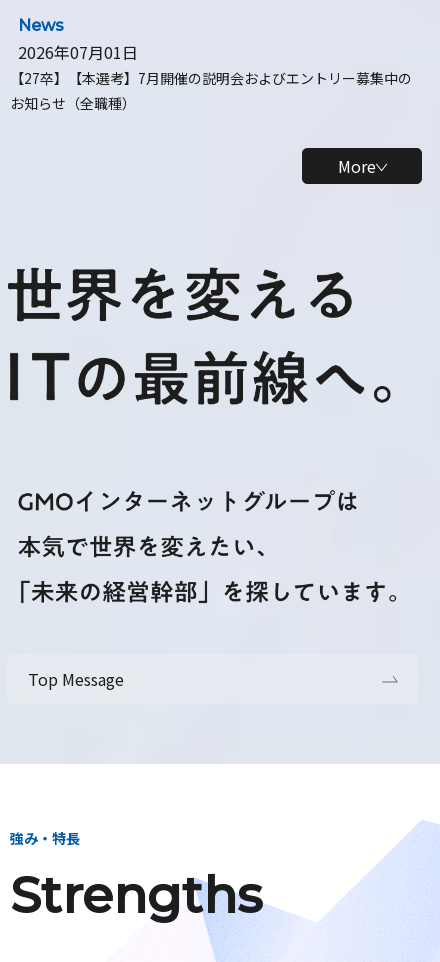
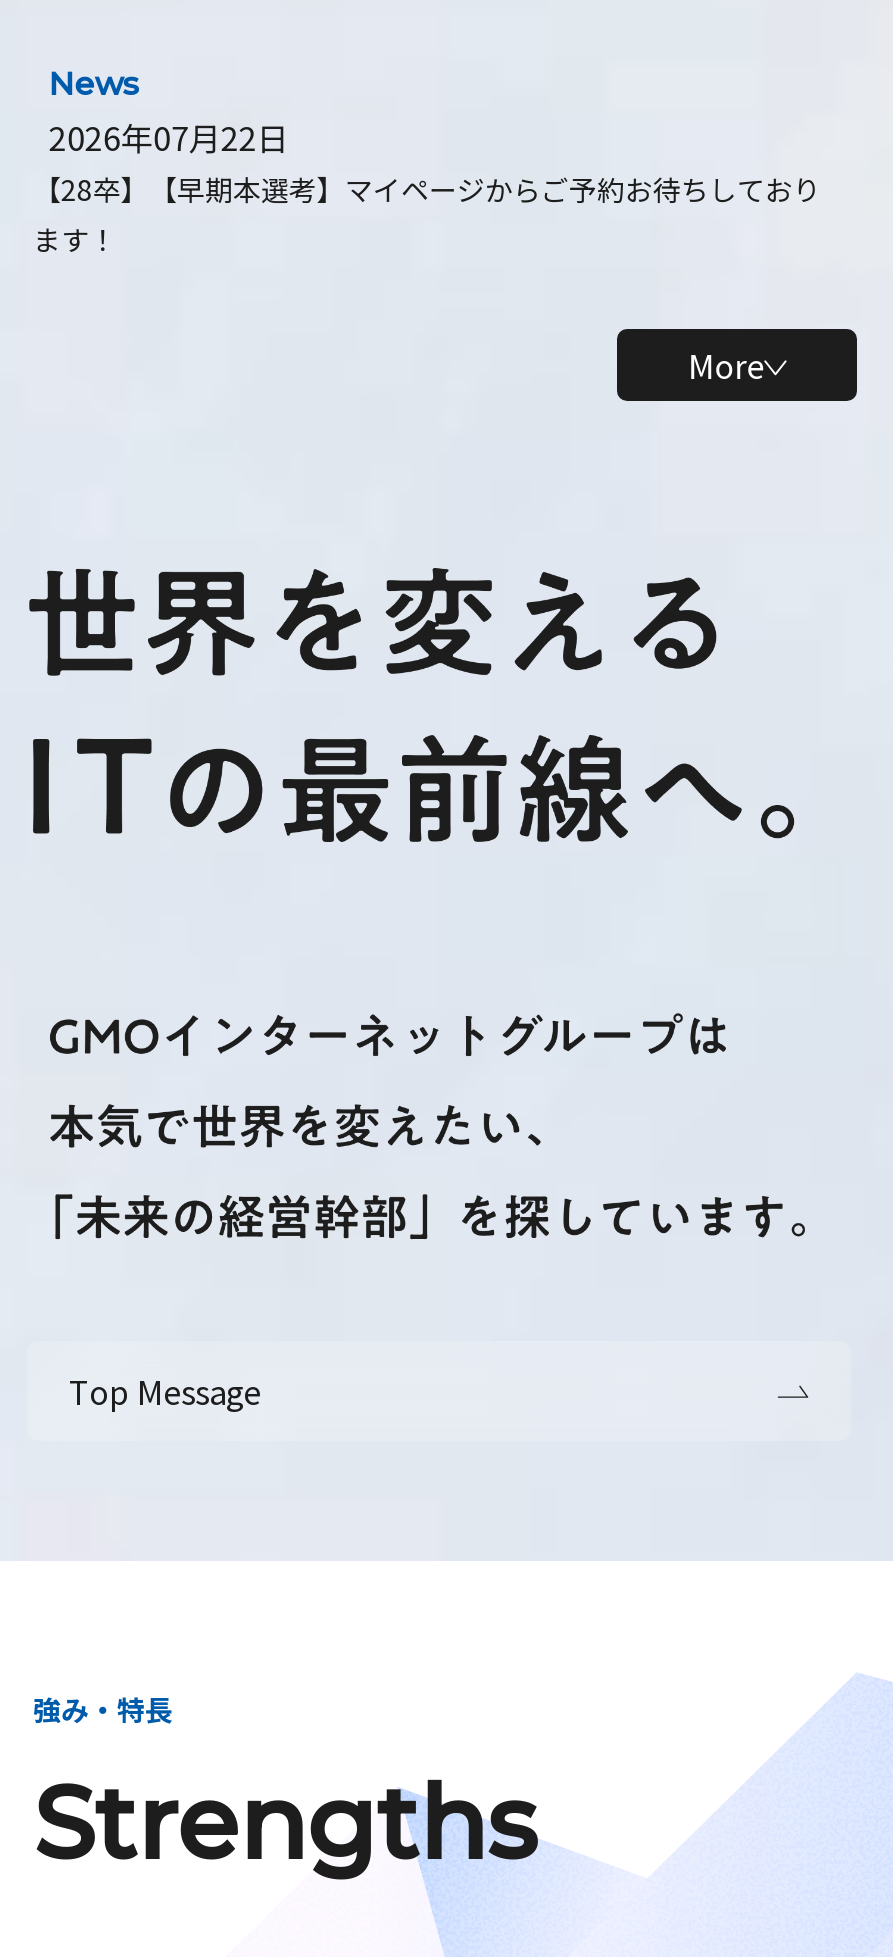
[10,40,412,113] 2026年07月01日 | 【27卒】【本選考】7月開催の説明会およびエントリー募集中の | お知らせ（全職種） -> [33,113,821,259] 2026年07月22日 | 【28卒】【早期本選考】マイページからご予約お待ちしており | ます！

